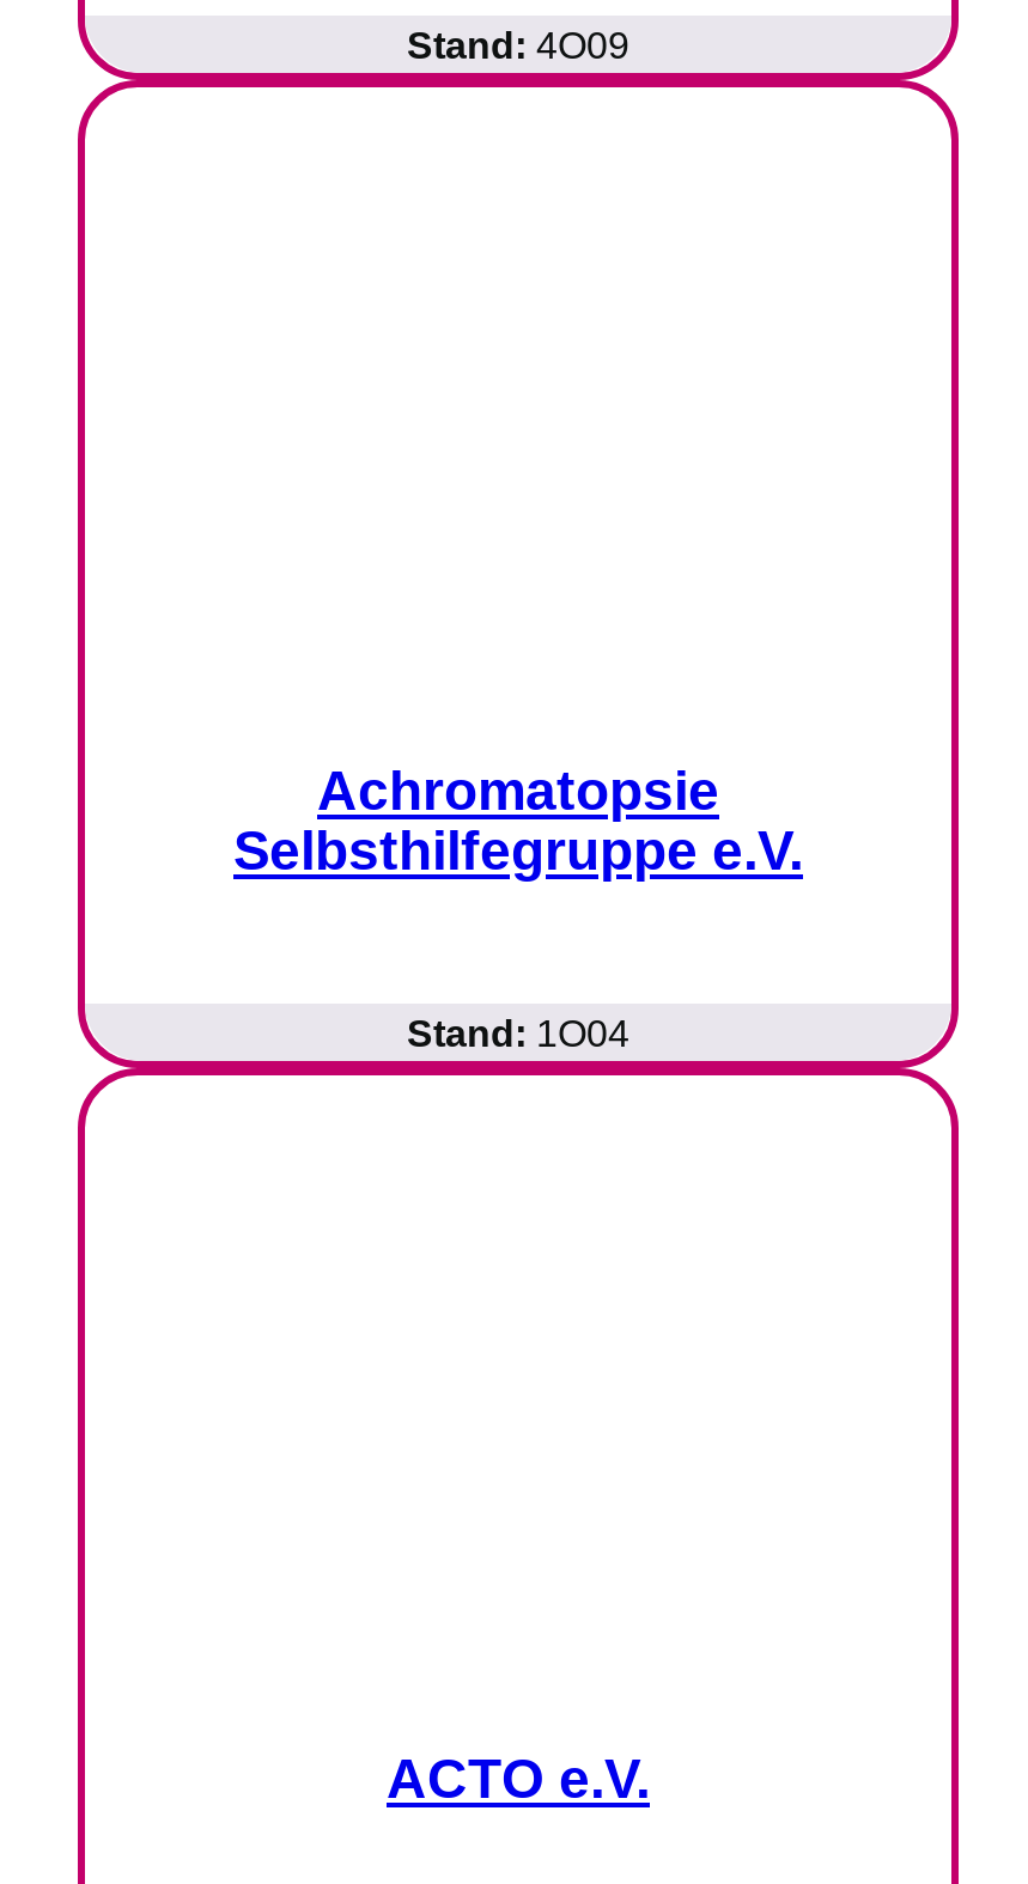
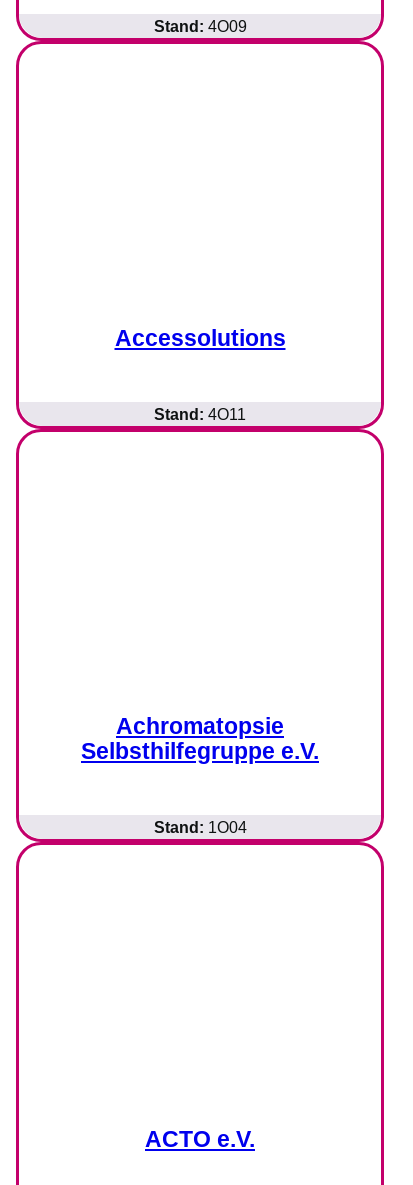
none -> [114,325,285,423] Accessolutions | Stand: 4O11

